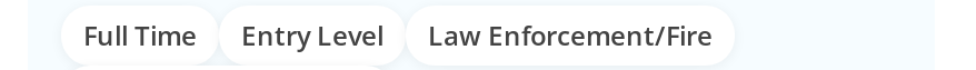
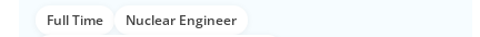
[241,17,713,54] Entry Level | Law Enforcement/Fire -> [126,11,237,29] Nuclear Engineer

